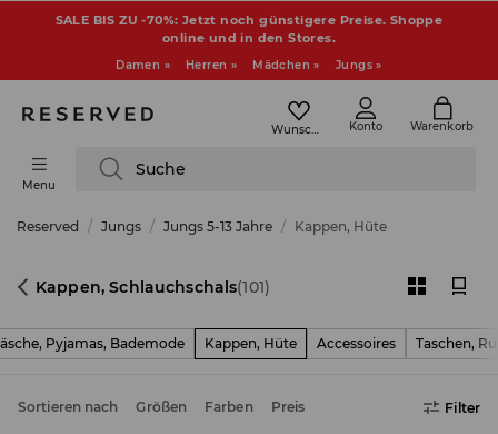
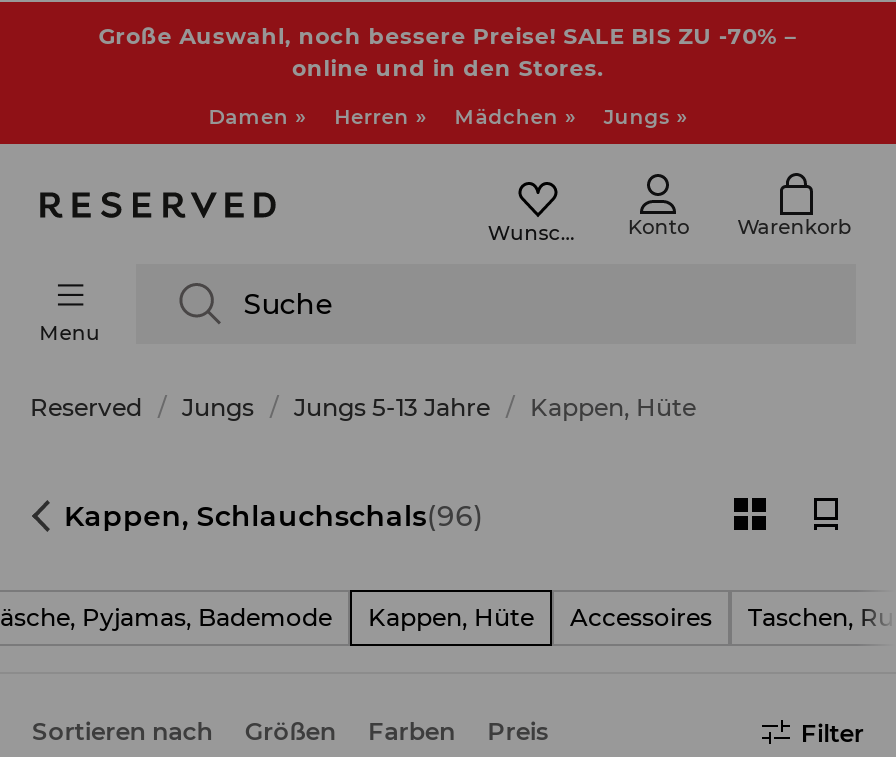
[55,12,443,28] SALE BIS ZU -70%: Jetzt noch günstigere Preise. Shoppe -> [98,22,798,50] Große Auswahl, noch bessere Preise! SALE BIS ZU -70% –
[36,277,270,297] Kappen, Schlauchschals(101) -> [64,498,484,534] Kappen, Schlauchschals(96)

